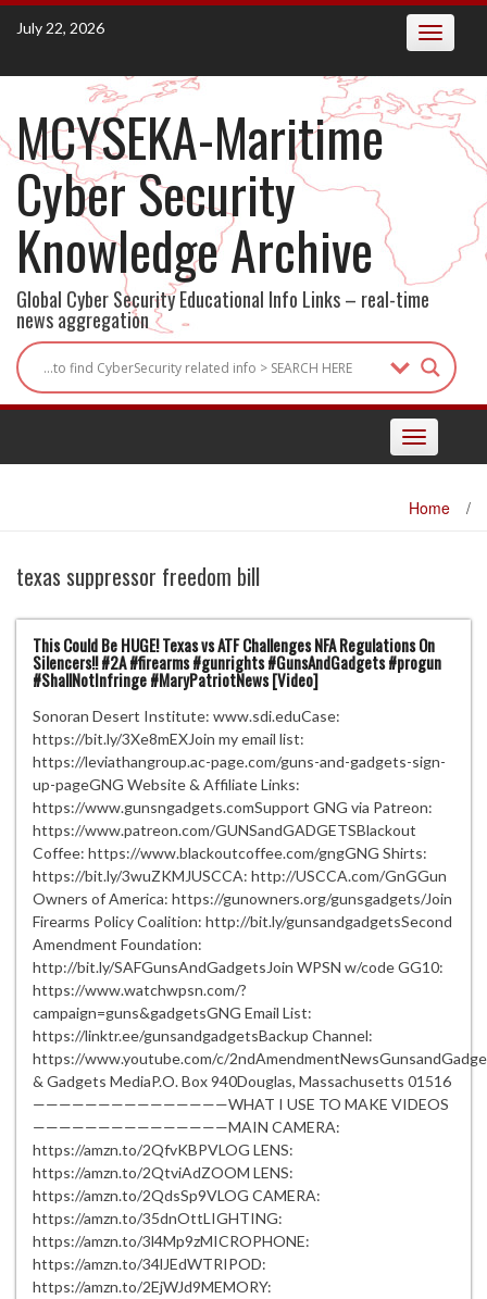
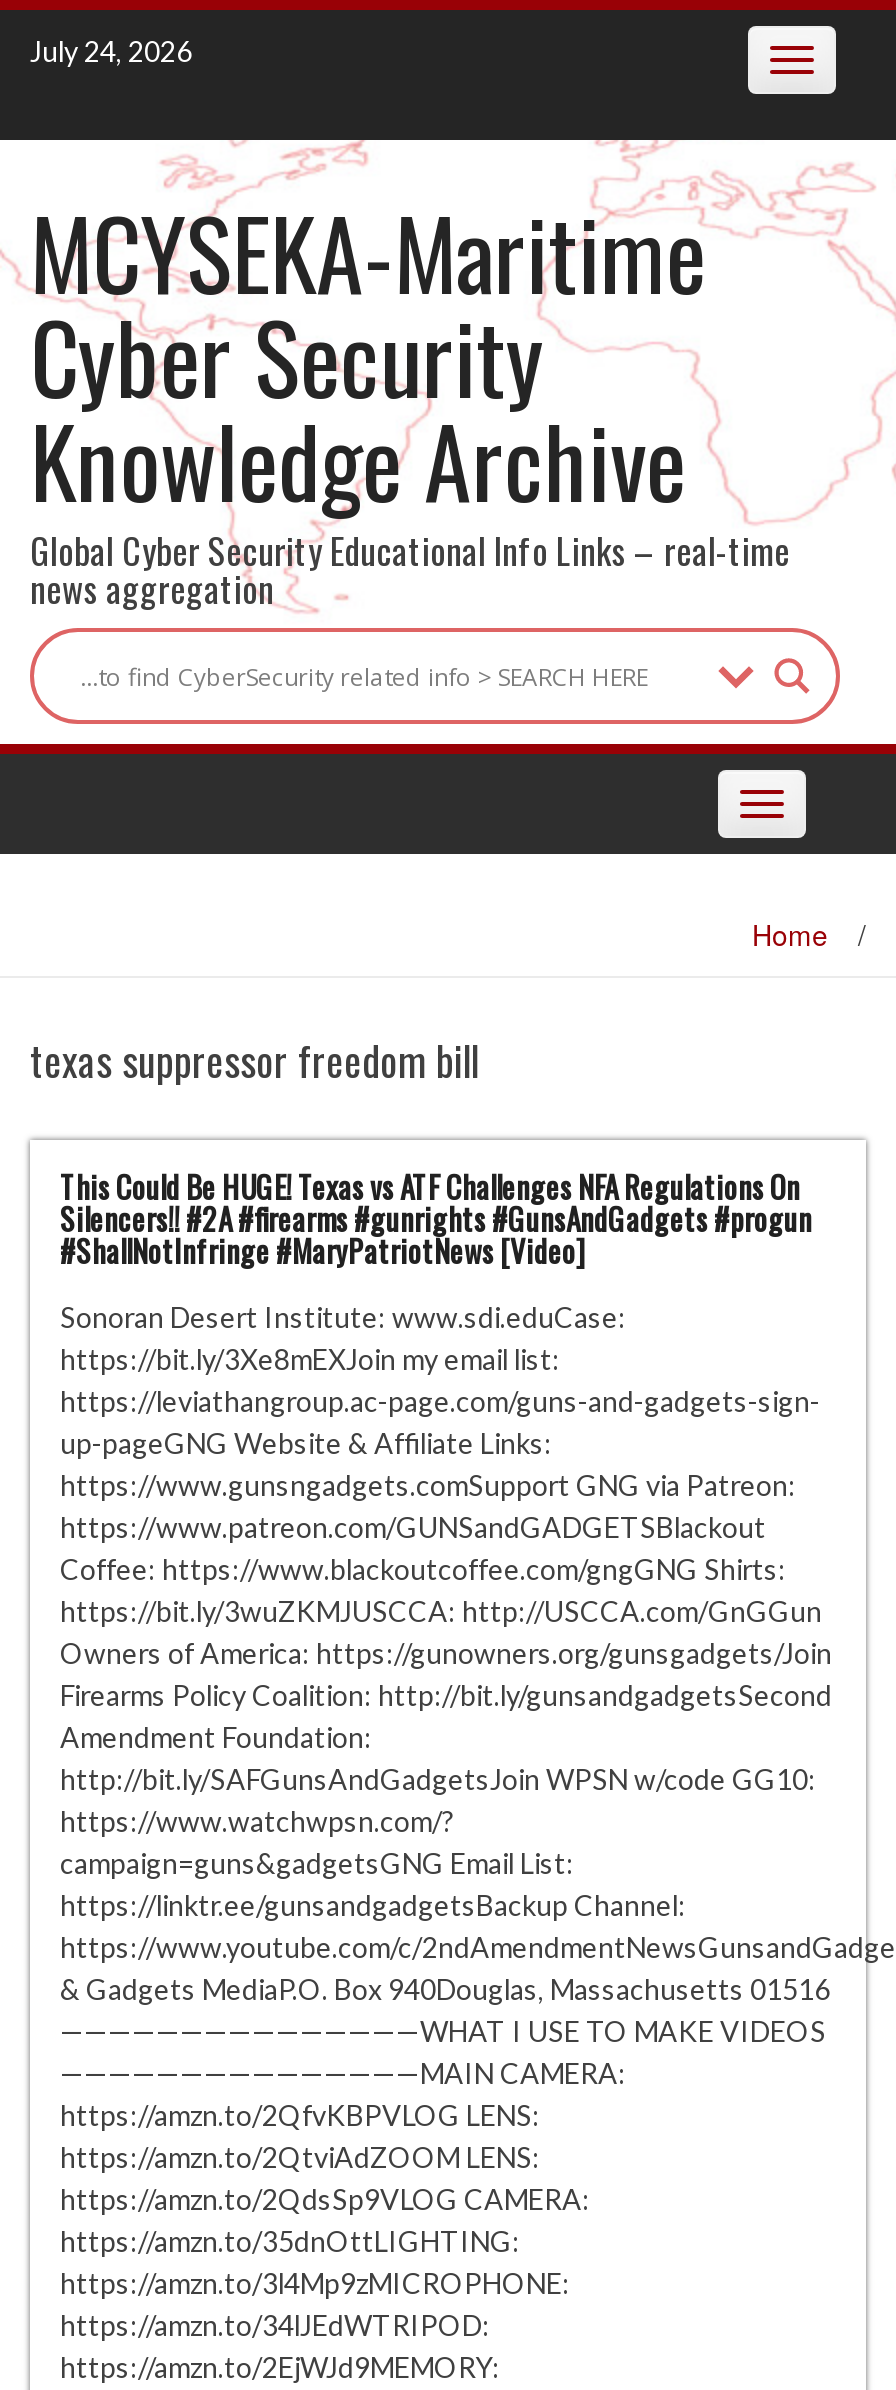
[16,18,104,37] July 22, 2026 -> [30,34,192,68] July 24, 2026

